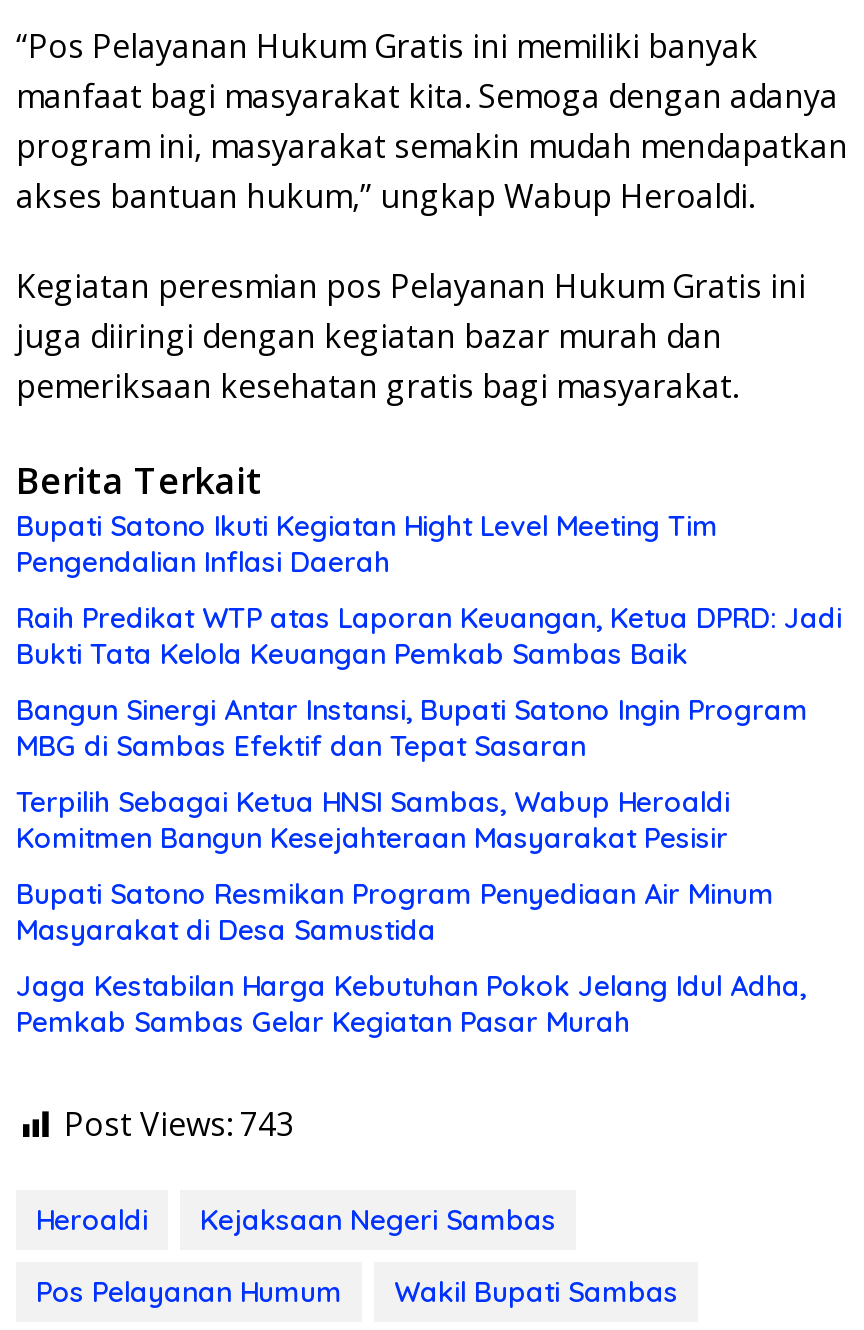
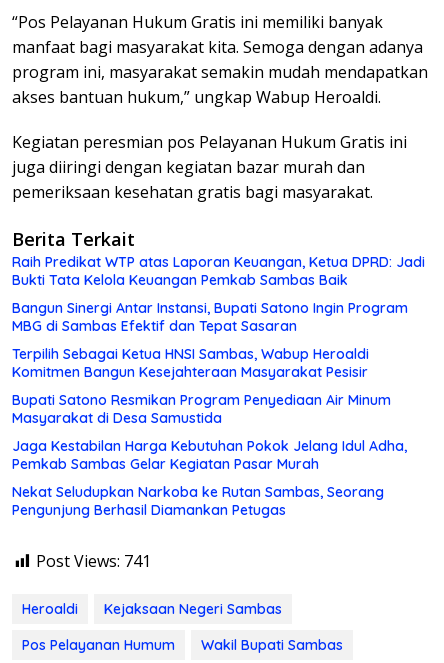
[16,508,718,580] Bupati Satono Ikuti Kegiatan Hight Level Meeting Tim | Pengendalian Inflasi Daerah -> none
moved [16,600,842,1040] -> [12,253,425,473]: Raih Predikat WTP atas Laporan Keuangan, Ketua DPRD: Jadi | Bukti Tata Kelola Keuangan Pemkab Sambas Baik | Bangun Sinergi Antar Instansi, Bupati Satono Ingin Program | ... | Jaga Kestabilan Harga Kebutuhan Pokok Jelang Idul Adha, | Pemkab Sambas Gelar Kegiatan Pasar Murah
[64,1102,294,1146] Post Views: 743 -> [12,483,384,572] Nekat Seludupkan Narkoba ke Rutan Sambas, Seorang | Pengunjung Berhasil Diamankan Petugas | Post Views: 741

